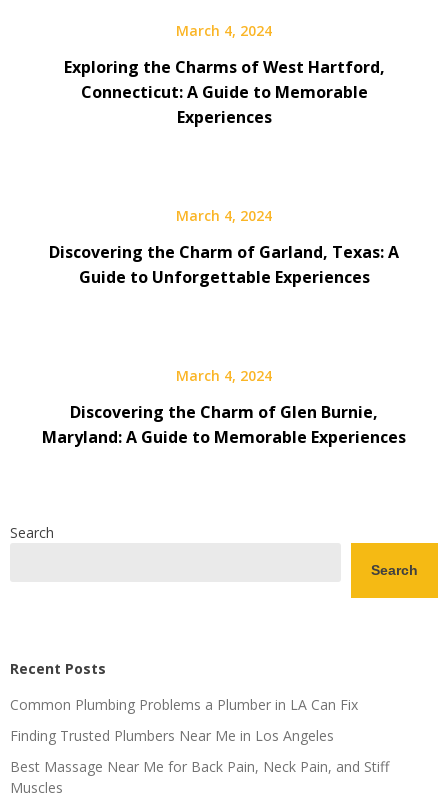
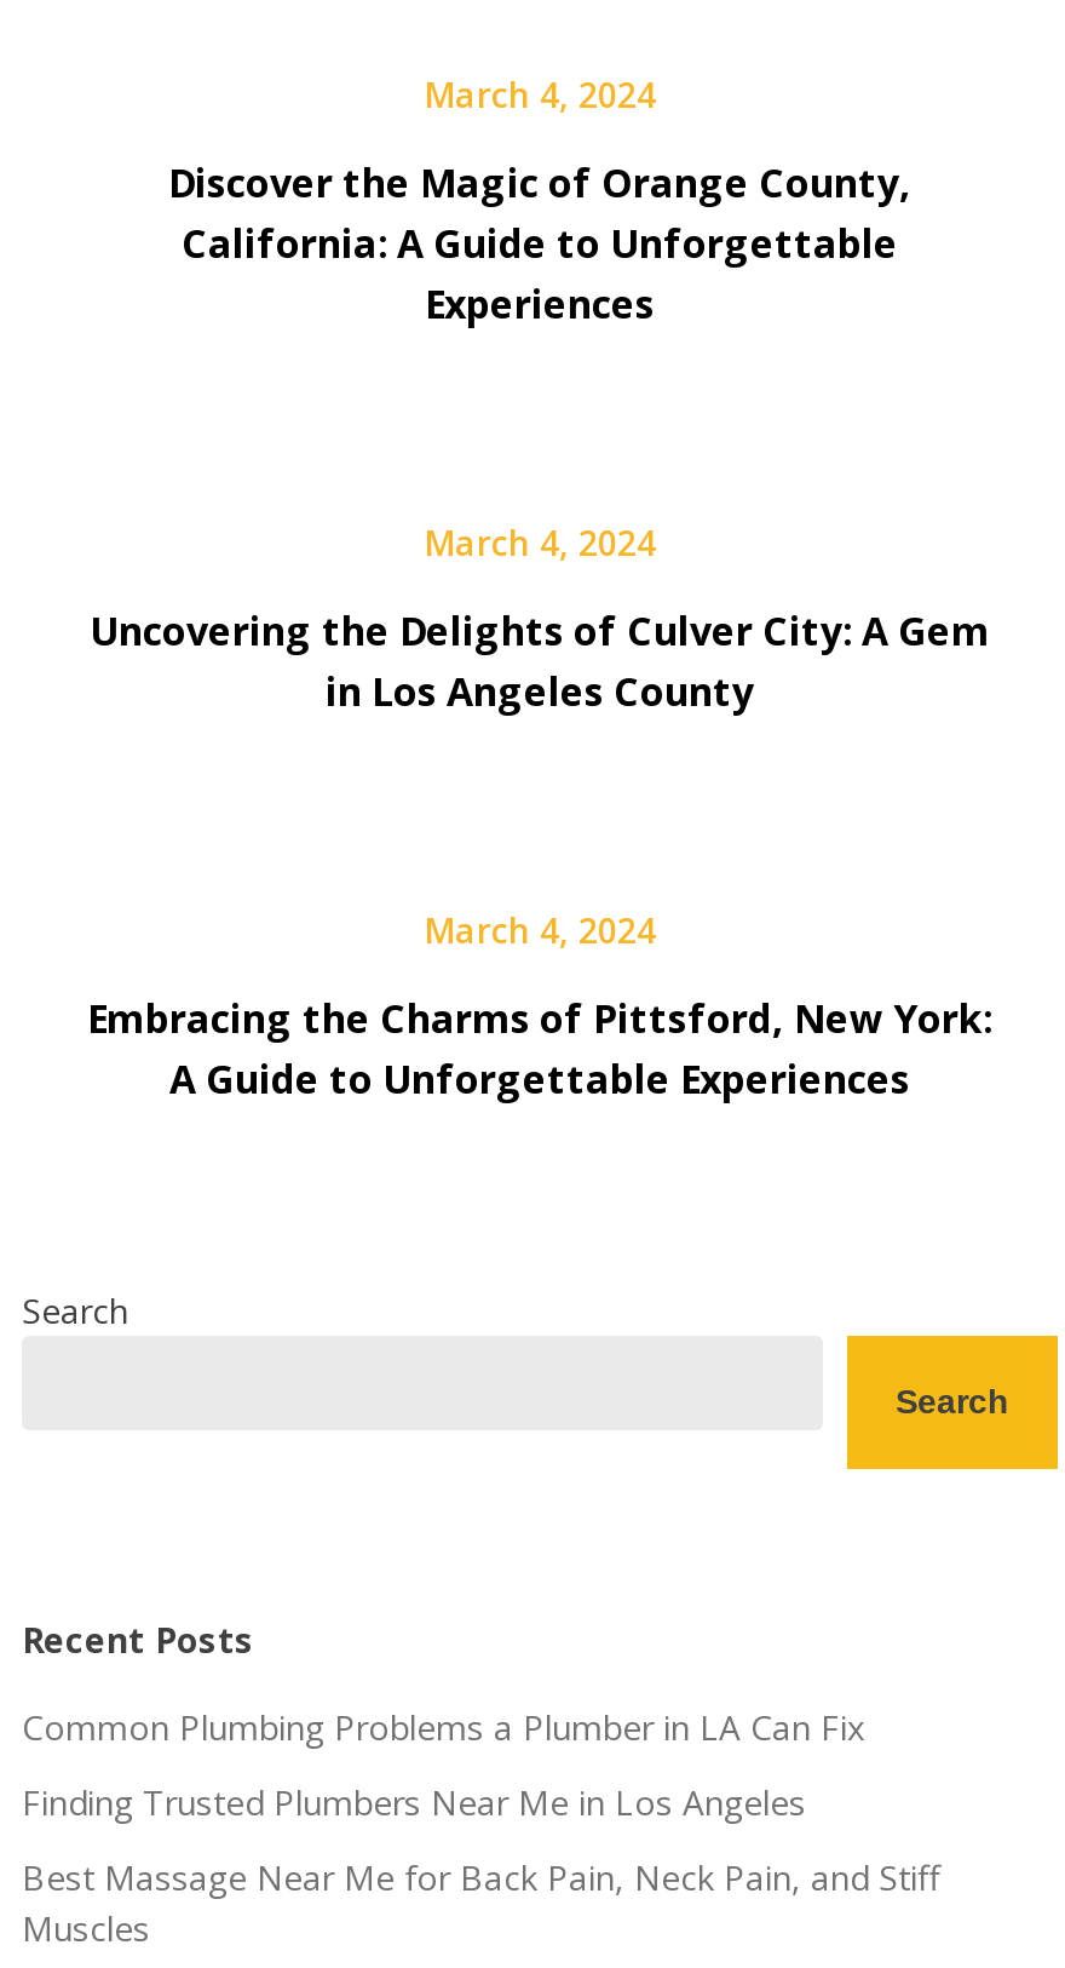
[63,55,384,77] Exploring the Charms of West Hartford, -> [168,155,911,208] Discover the Magic of Orange County,
[80,80,367,102] Connecticut: A Guide to Memorable -> [182,216,898,269] California: A Guide to Unforgettable
[49,240,399,287] Discovering the Charm of Garland, Texas: A | Guide to Unforgettable Experiences -> [90,603,990,717] Uncovering the Delights of Culver City: A Gem | in Los Angeles County
[42,400,406,447] Discovering the Charm of Glen Burnie, | Maryland: A Guide to Memorable Experiences -> [87,991,992,1105] Embracing the Charms of Pittsford, New York: | A Guide to Unforgettable Experiences

